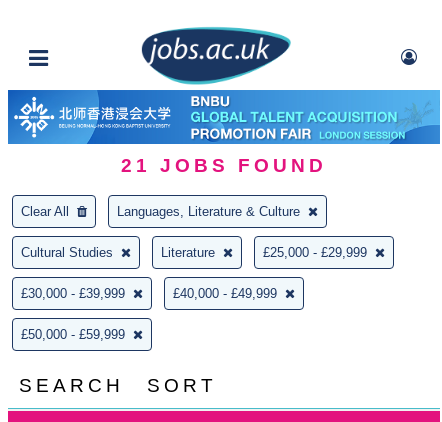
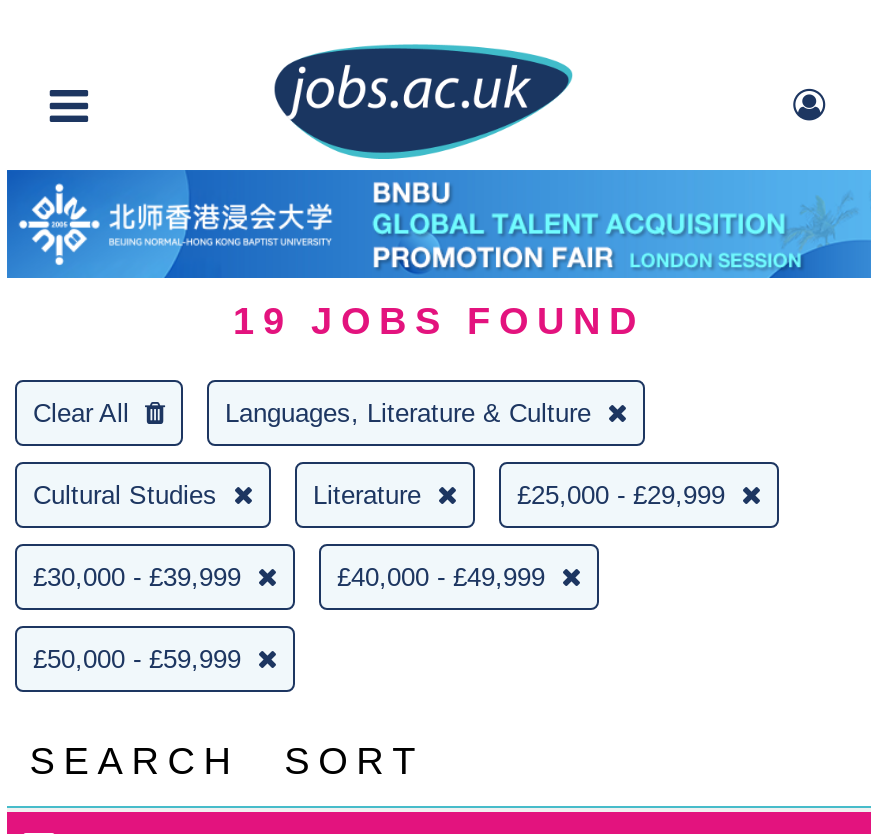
[121,155,327,176] 21 JOBS FOUND -> [233,299,645,341] 19 JOBS FOUND

